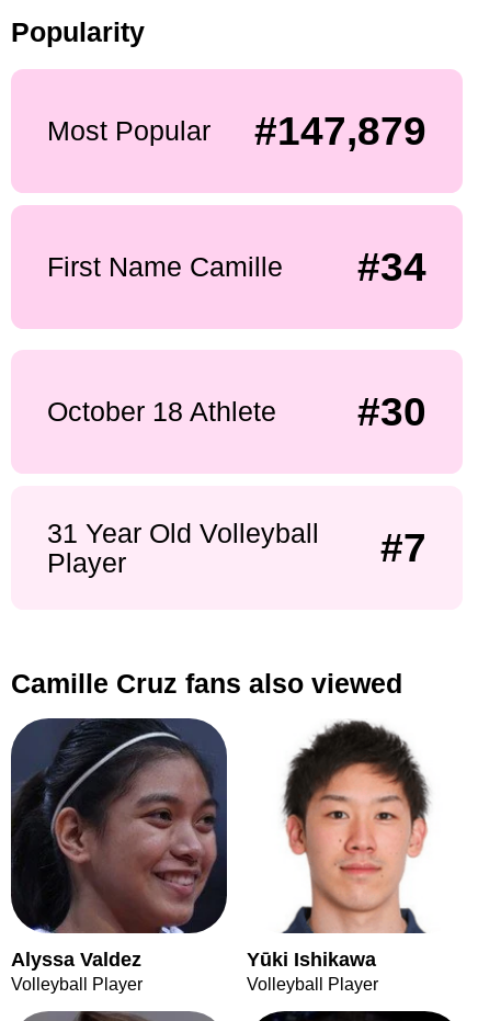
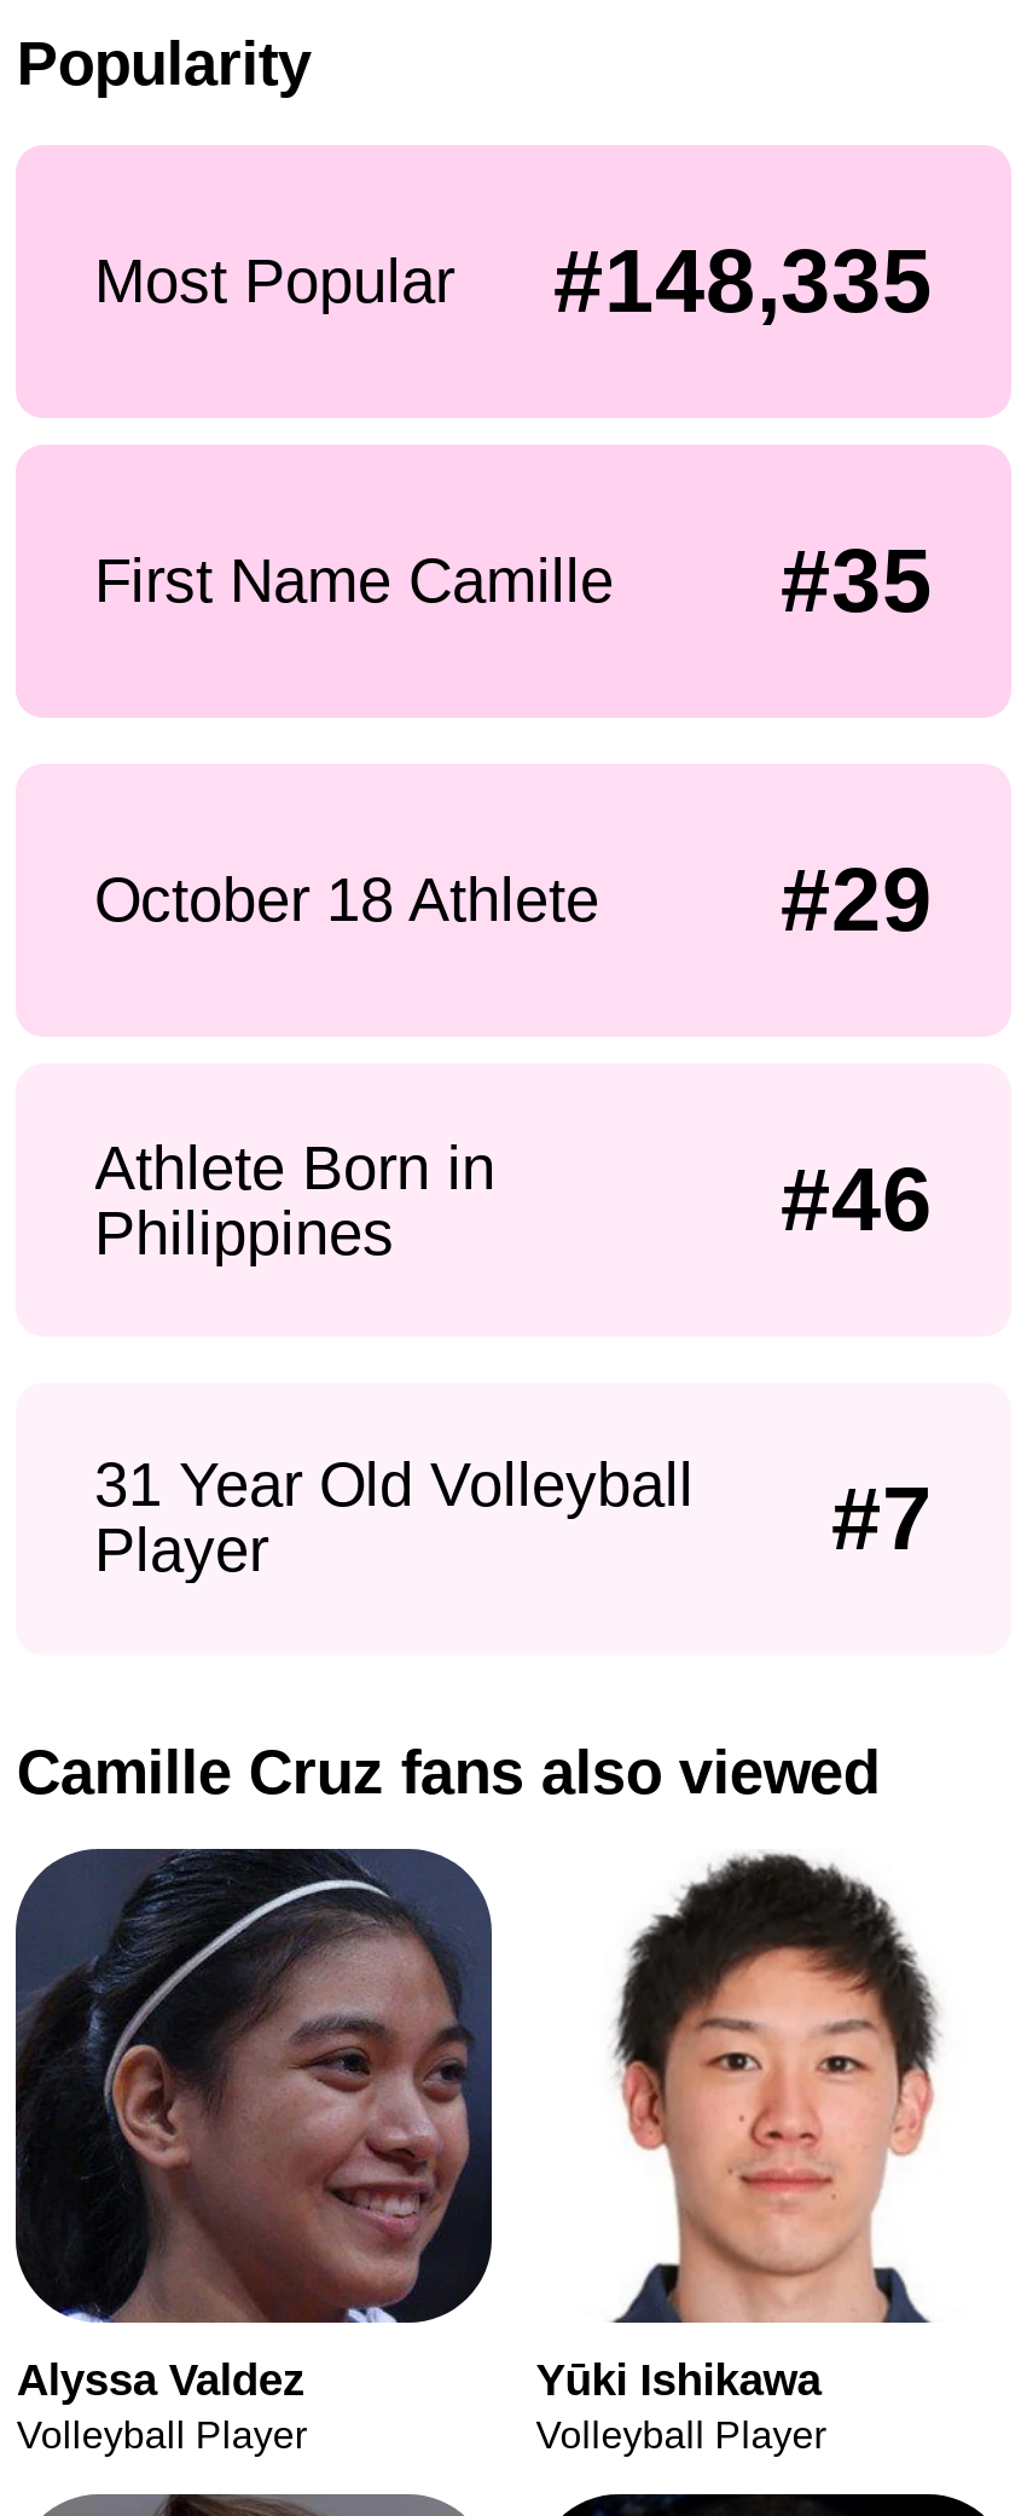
[47,108,427,153] Most Popular #147,879 -> [94,232,933,331] Most Popular #148,335
[358,245,427,290] #34 -> [781,533,933,632] #35
[358,389,427,434] #30 -> [94,850,933,1266] #29 | Athlete Born in | Philippines | #46
moved [47,517,427,578] -> [94,1451,933,1584]: 31 Year Old Volleyball | Player | #7

